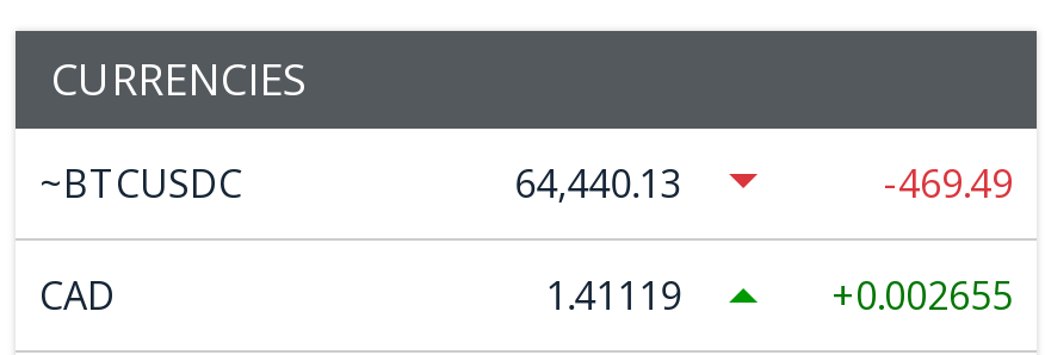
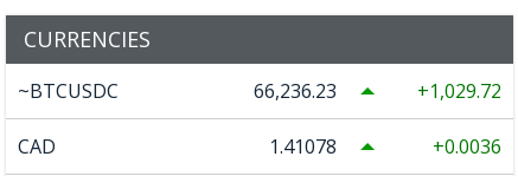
[514,158,681,210] 64,440.13 -> [254,78,337,104] 66,236.23
[884,158,1013,210] -469.49 -> [429,78,501,104] 1,029.72
[545,270,681,322] 1.41119 -> [269,134,337,160] 1.41078
[855,270,1013,322] 0.002655 -> [445,134,501,160] 0.0036

